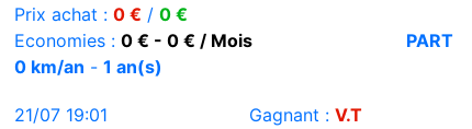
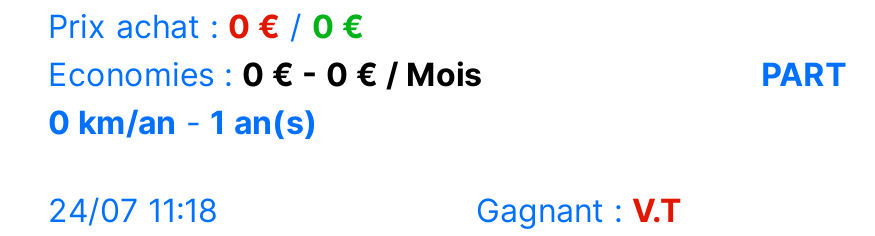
[14,104,108,126] 21/07 19:01 -> [48,191,218,231] 24/07 11:18

